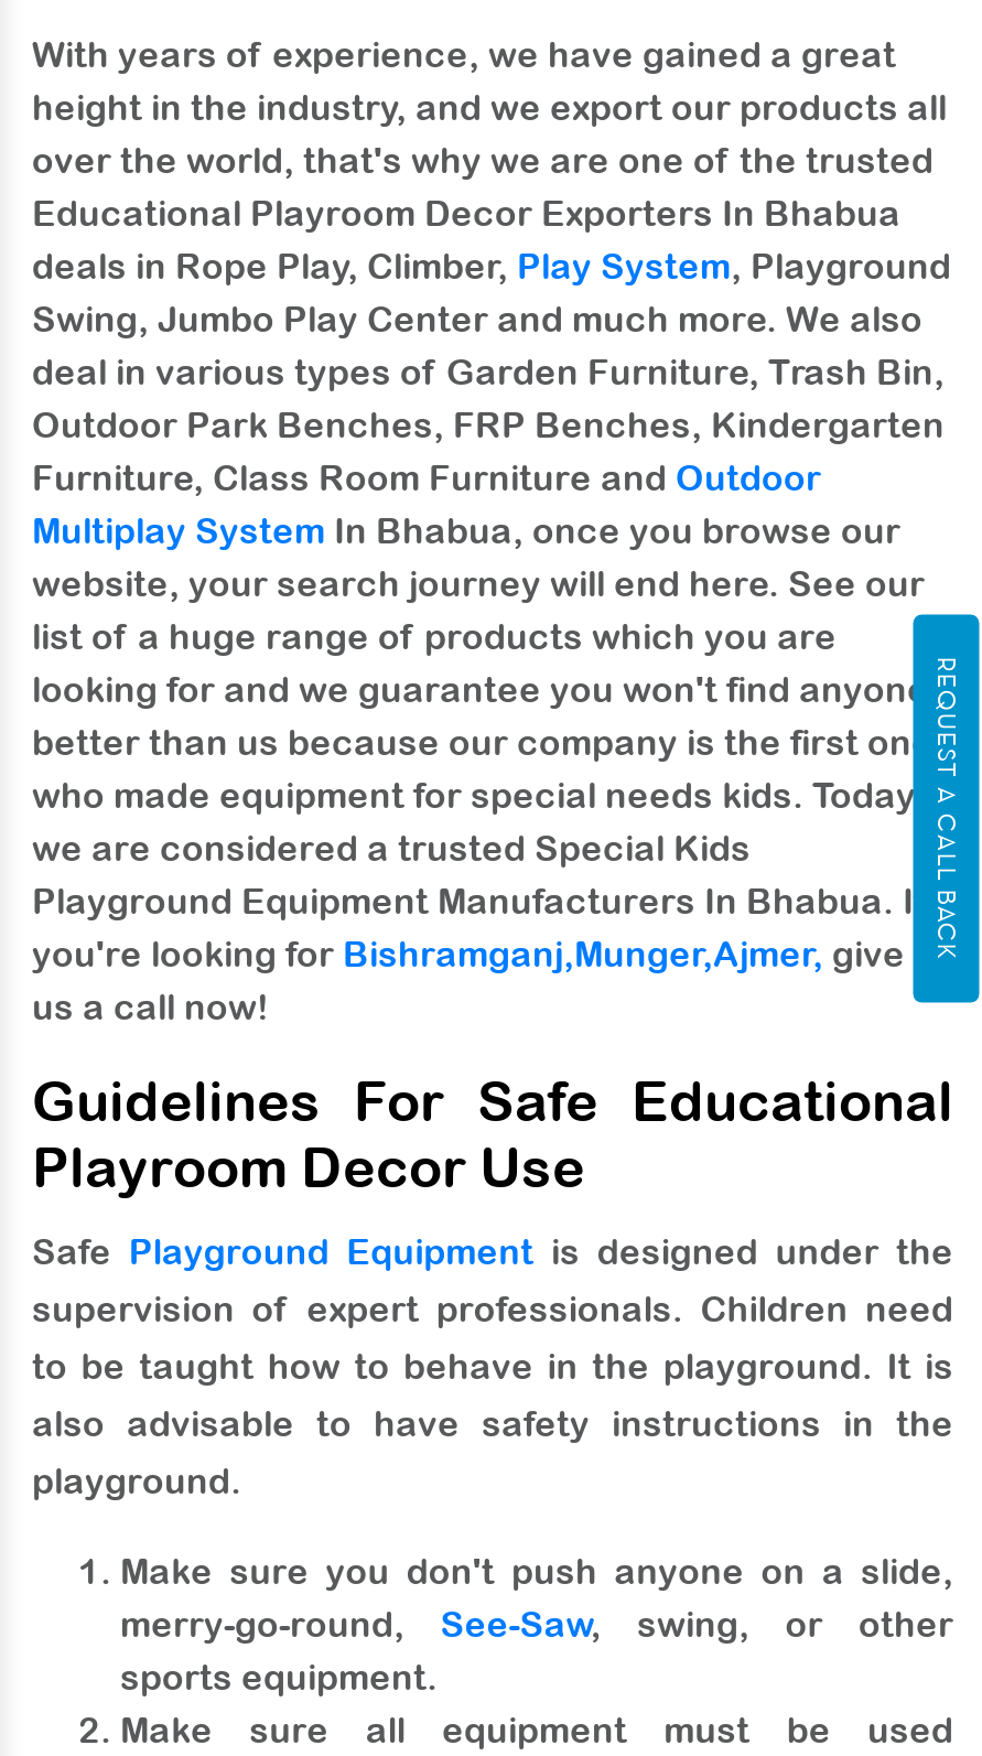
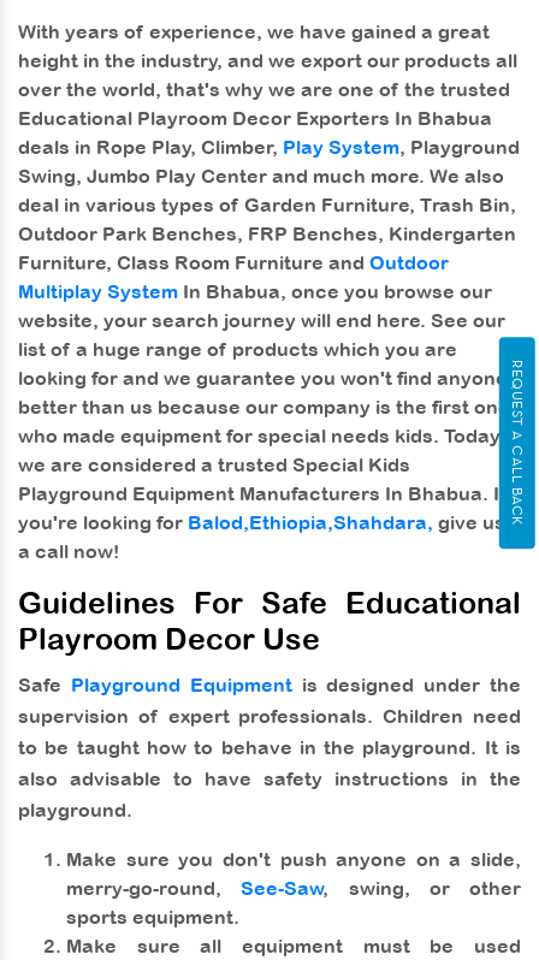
[32,934,905,1026] you're looking for Bishramganj,Munger,Ajmer, give | us a call now! -> [18,511,505,562] you're looking for Balod,Ethiopia,Shahdara, give us | a call now!

